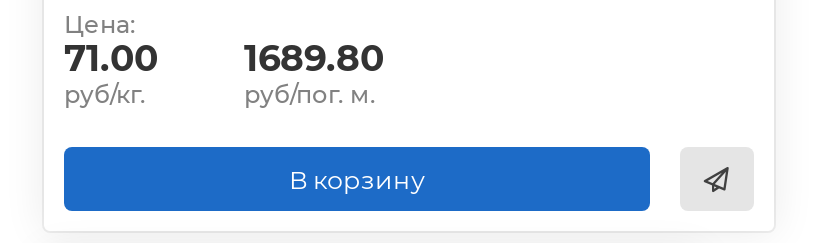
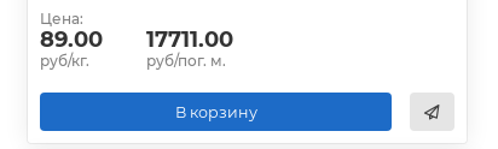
[64,38,158,82] 71.00 -> [40,27,103,53] 89.00
[244,38,384,82] 1689.80 -> [146,27,233,53] 17711.00

